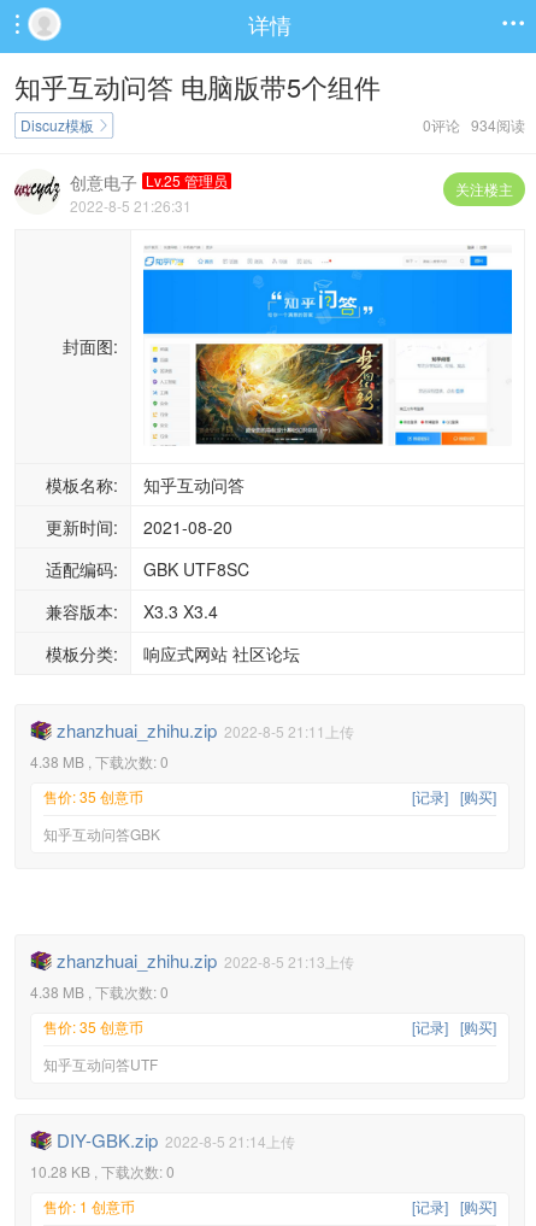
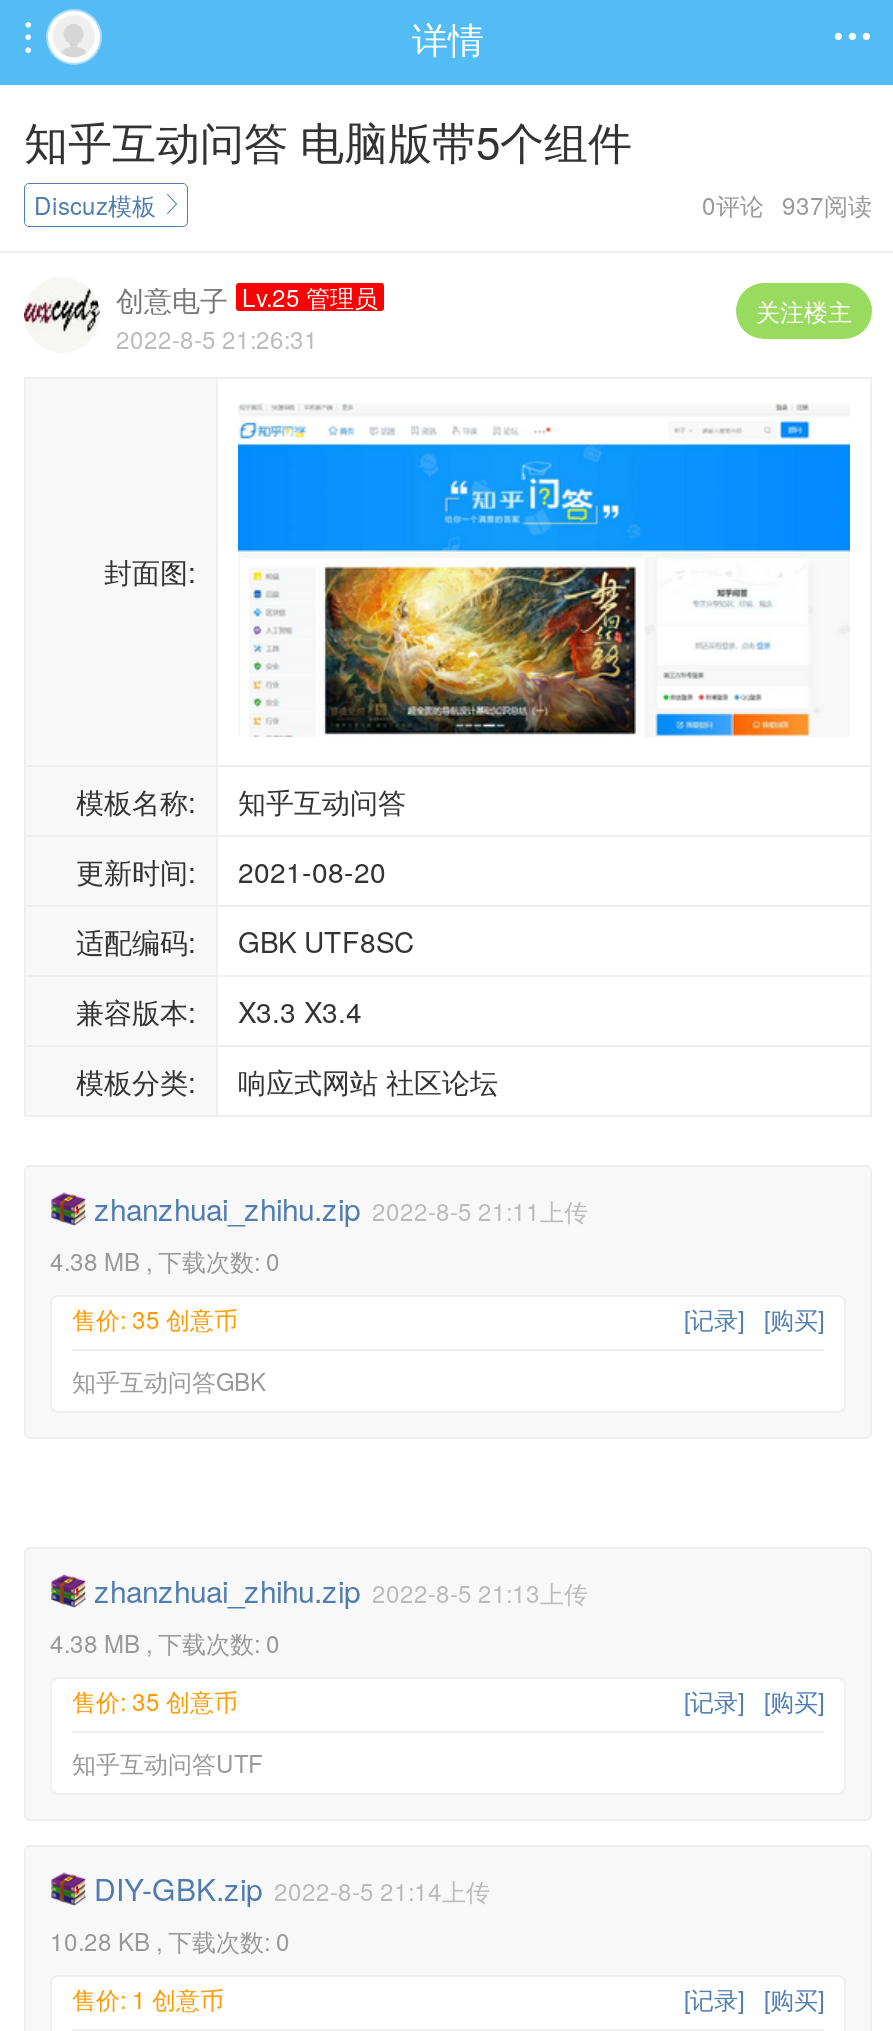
[423,115,525,135] 0评论 934阅读 -> [702,187,872,221] 0评论 937阅读

